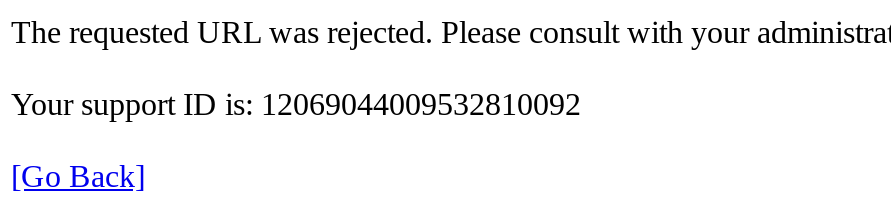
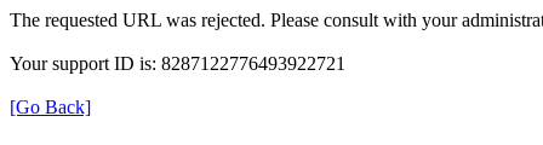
[11,87,581,121] Your support ID is: 12069044009532810092 -> [10,53,345,74] Your support ID is: 8287122776493922721

